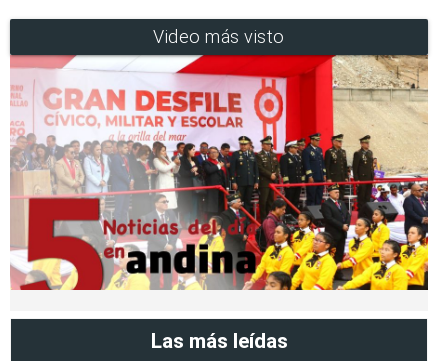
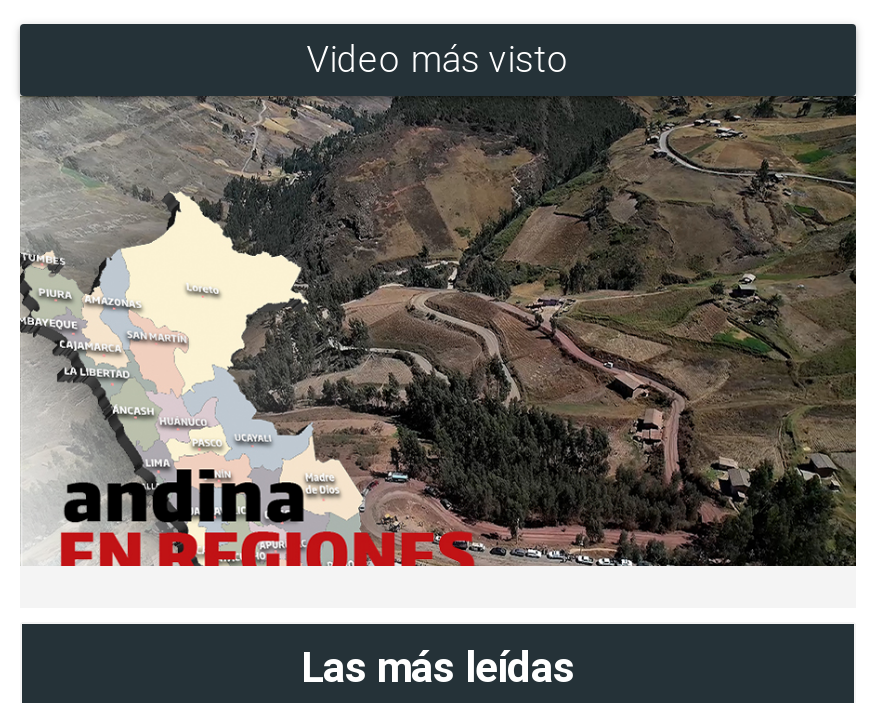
[10,54,429,291] [image] -> [18,96,858,568] [image]

